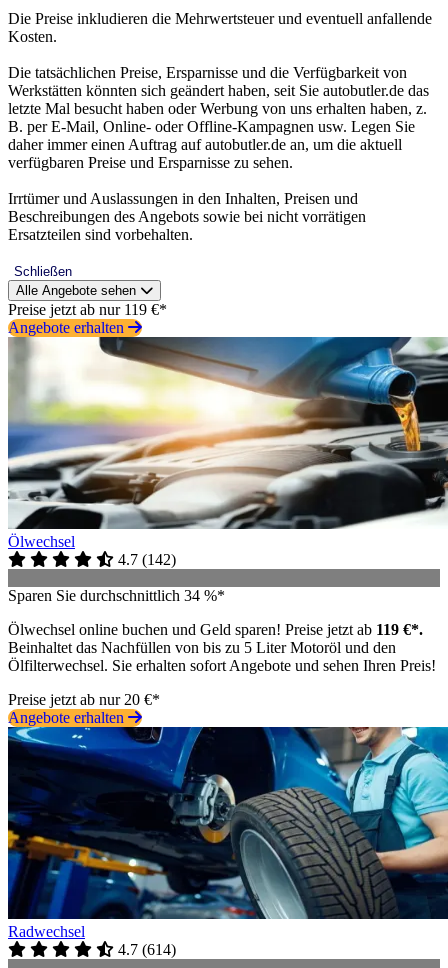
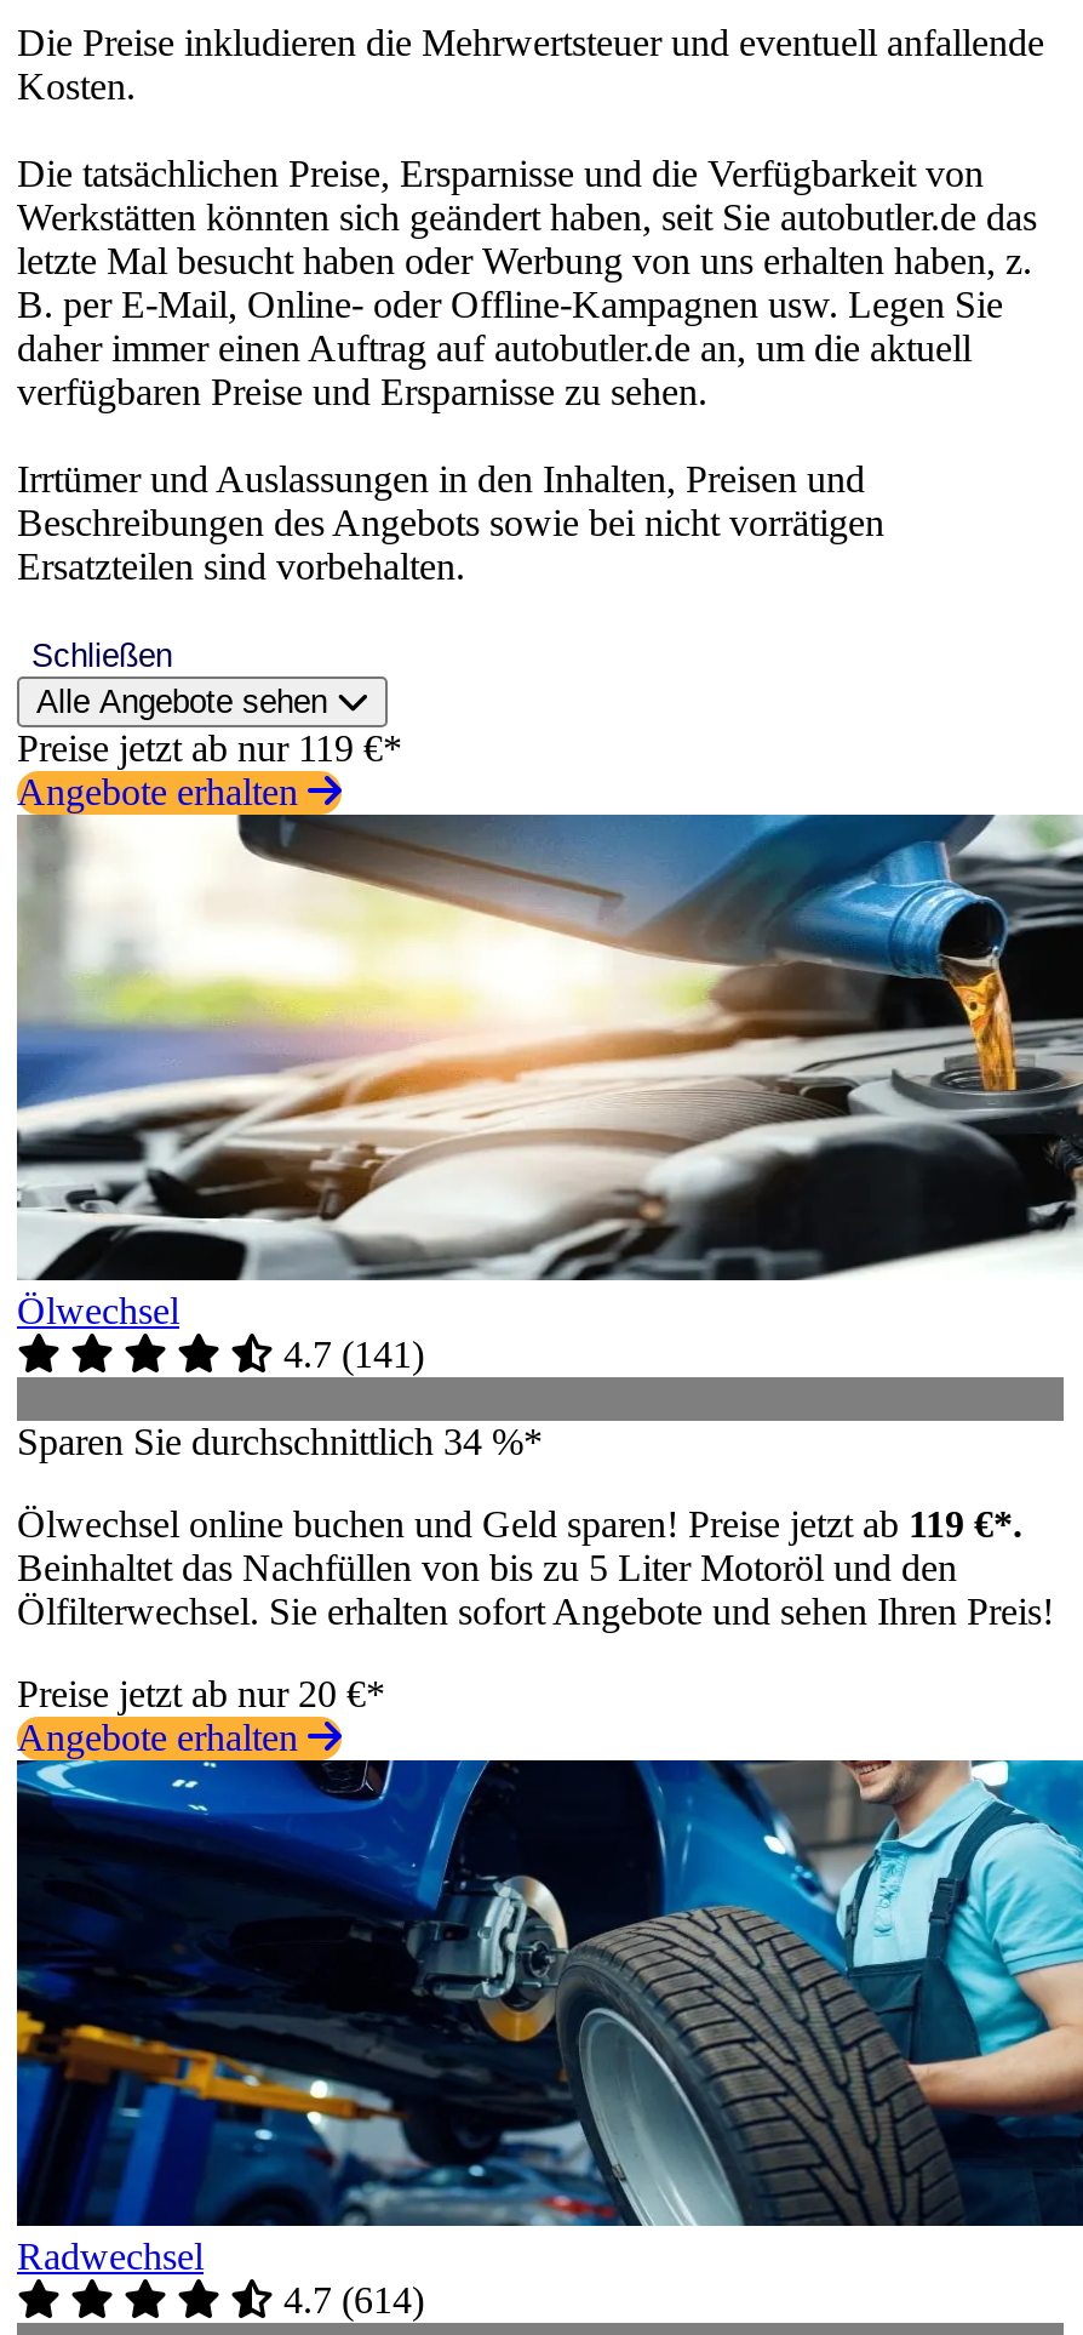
[118,551,176,568] 4.7 (142) -> [283,1333,424,1374] 4.7 (141)

